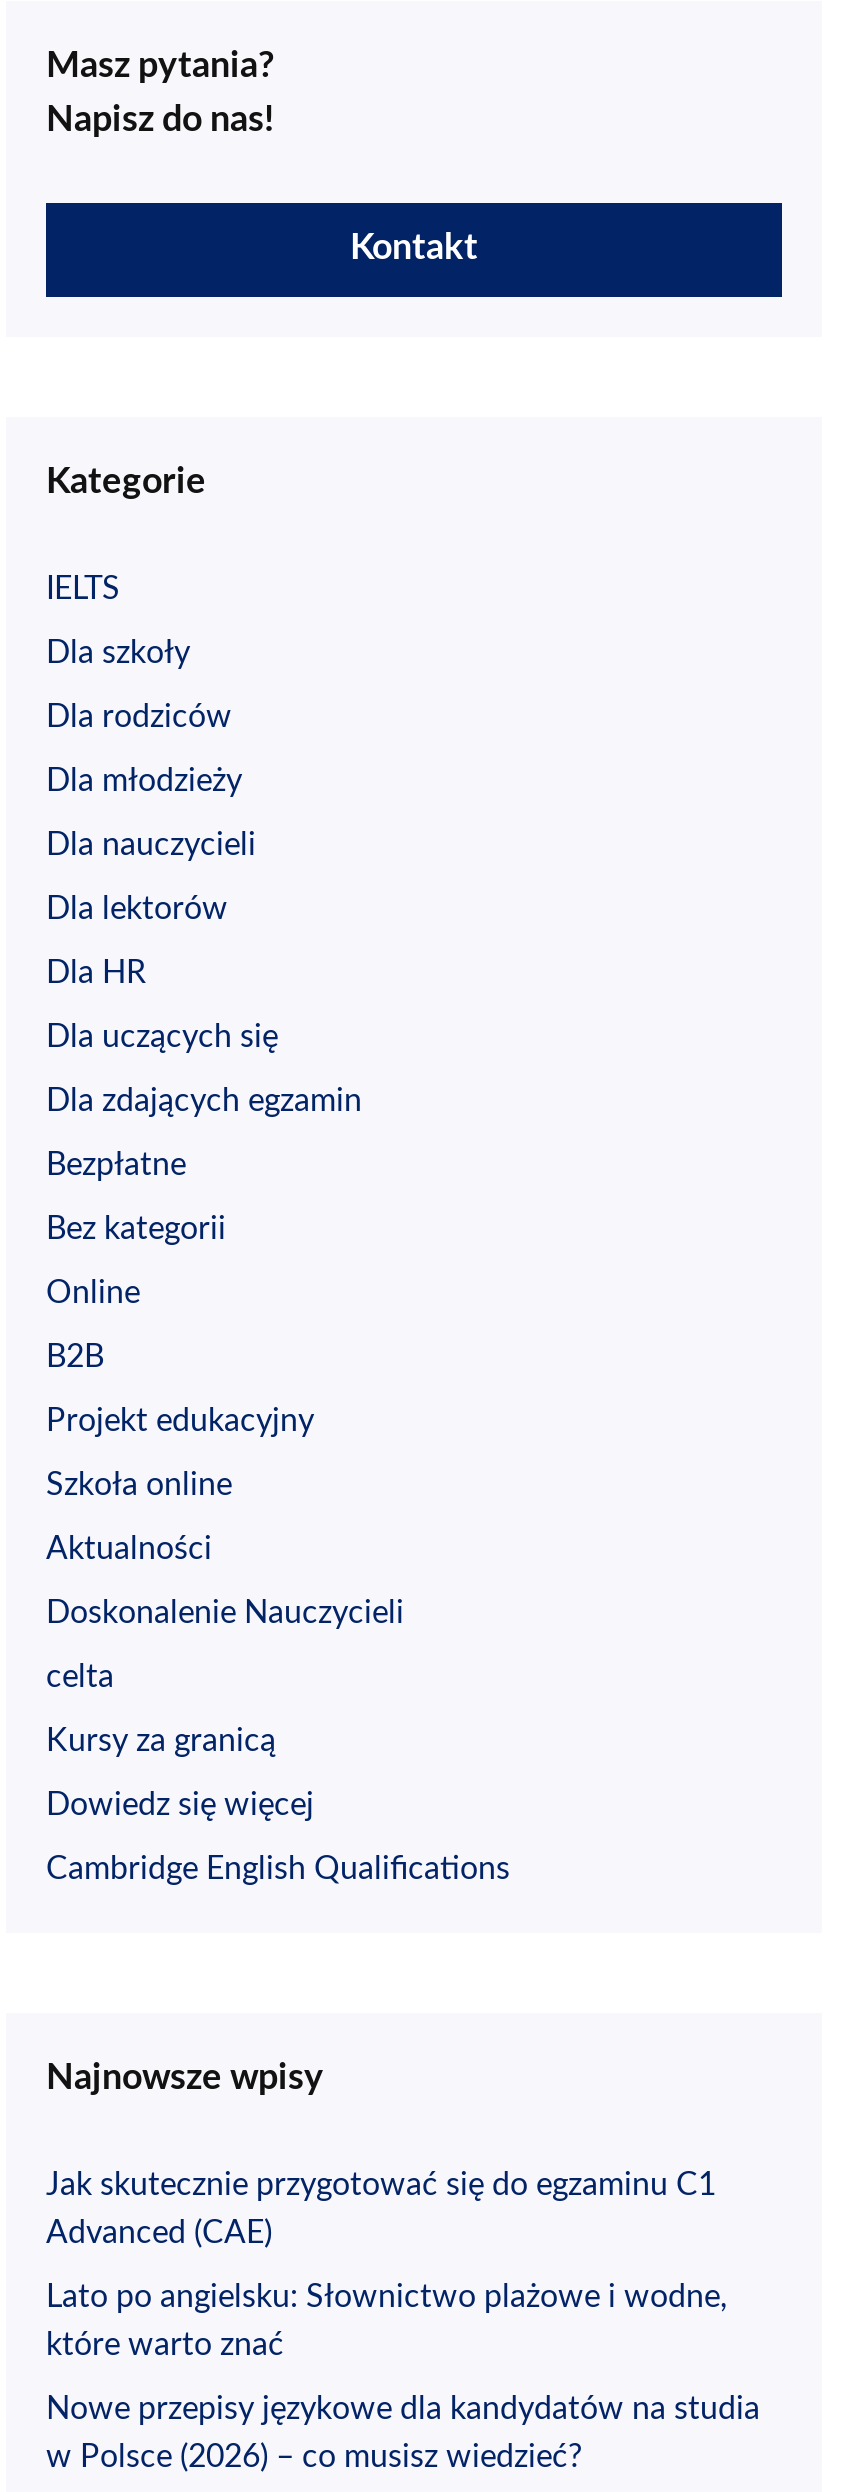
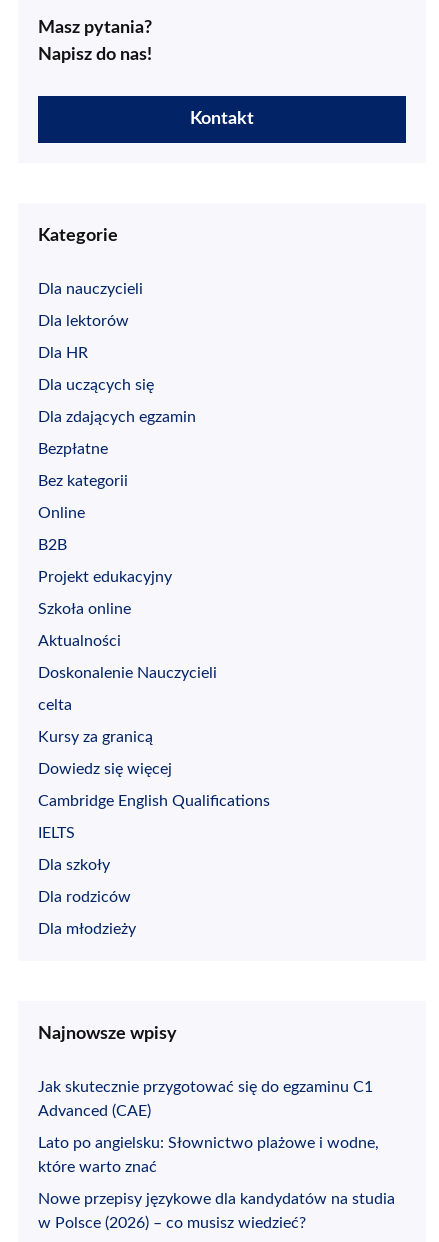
moved [46,572,242,796] -> [38,825,136,937]: IELTS | Dla szkoły | Dla rodziców | Dla młodzieży
moved [46,828,510,1884] -> [38,281,270,809]: Dla nauczycieli | Dla lektorów | Dla HR | ... | Dowiedz się więcej | Cambridge English Qualifications

